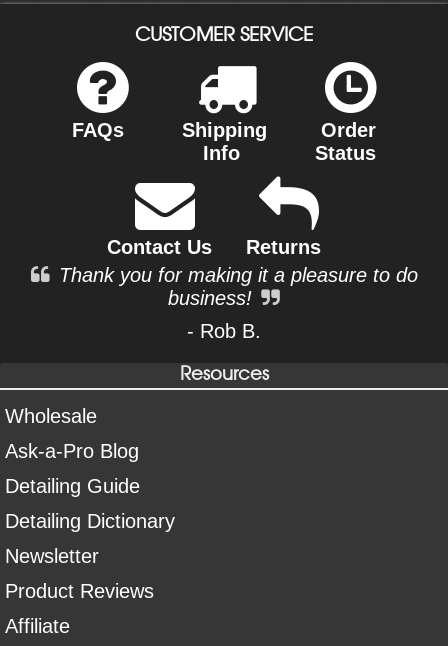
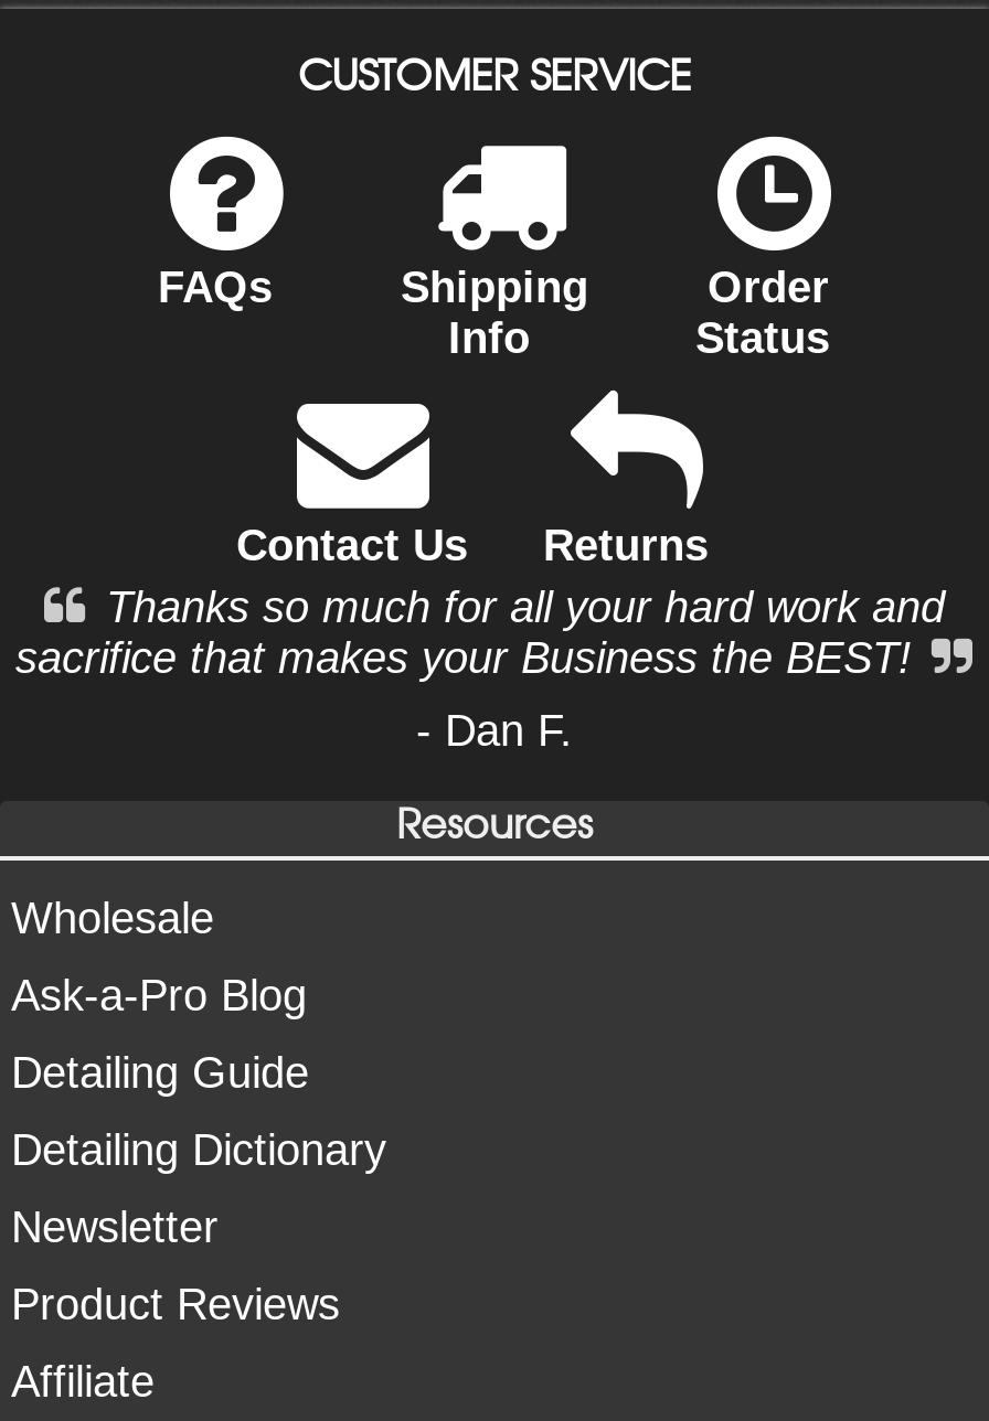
[58,264,417,309] Thank you for making it a pleasure to do | business! -> [15,582,945,682] Thanks so much for all your hard work and | sacrifice that makes your Business the BEST!
[187,320,261,342] - Rob B. -> [416,706,573,754] - Dan F.

